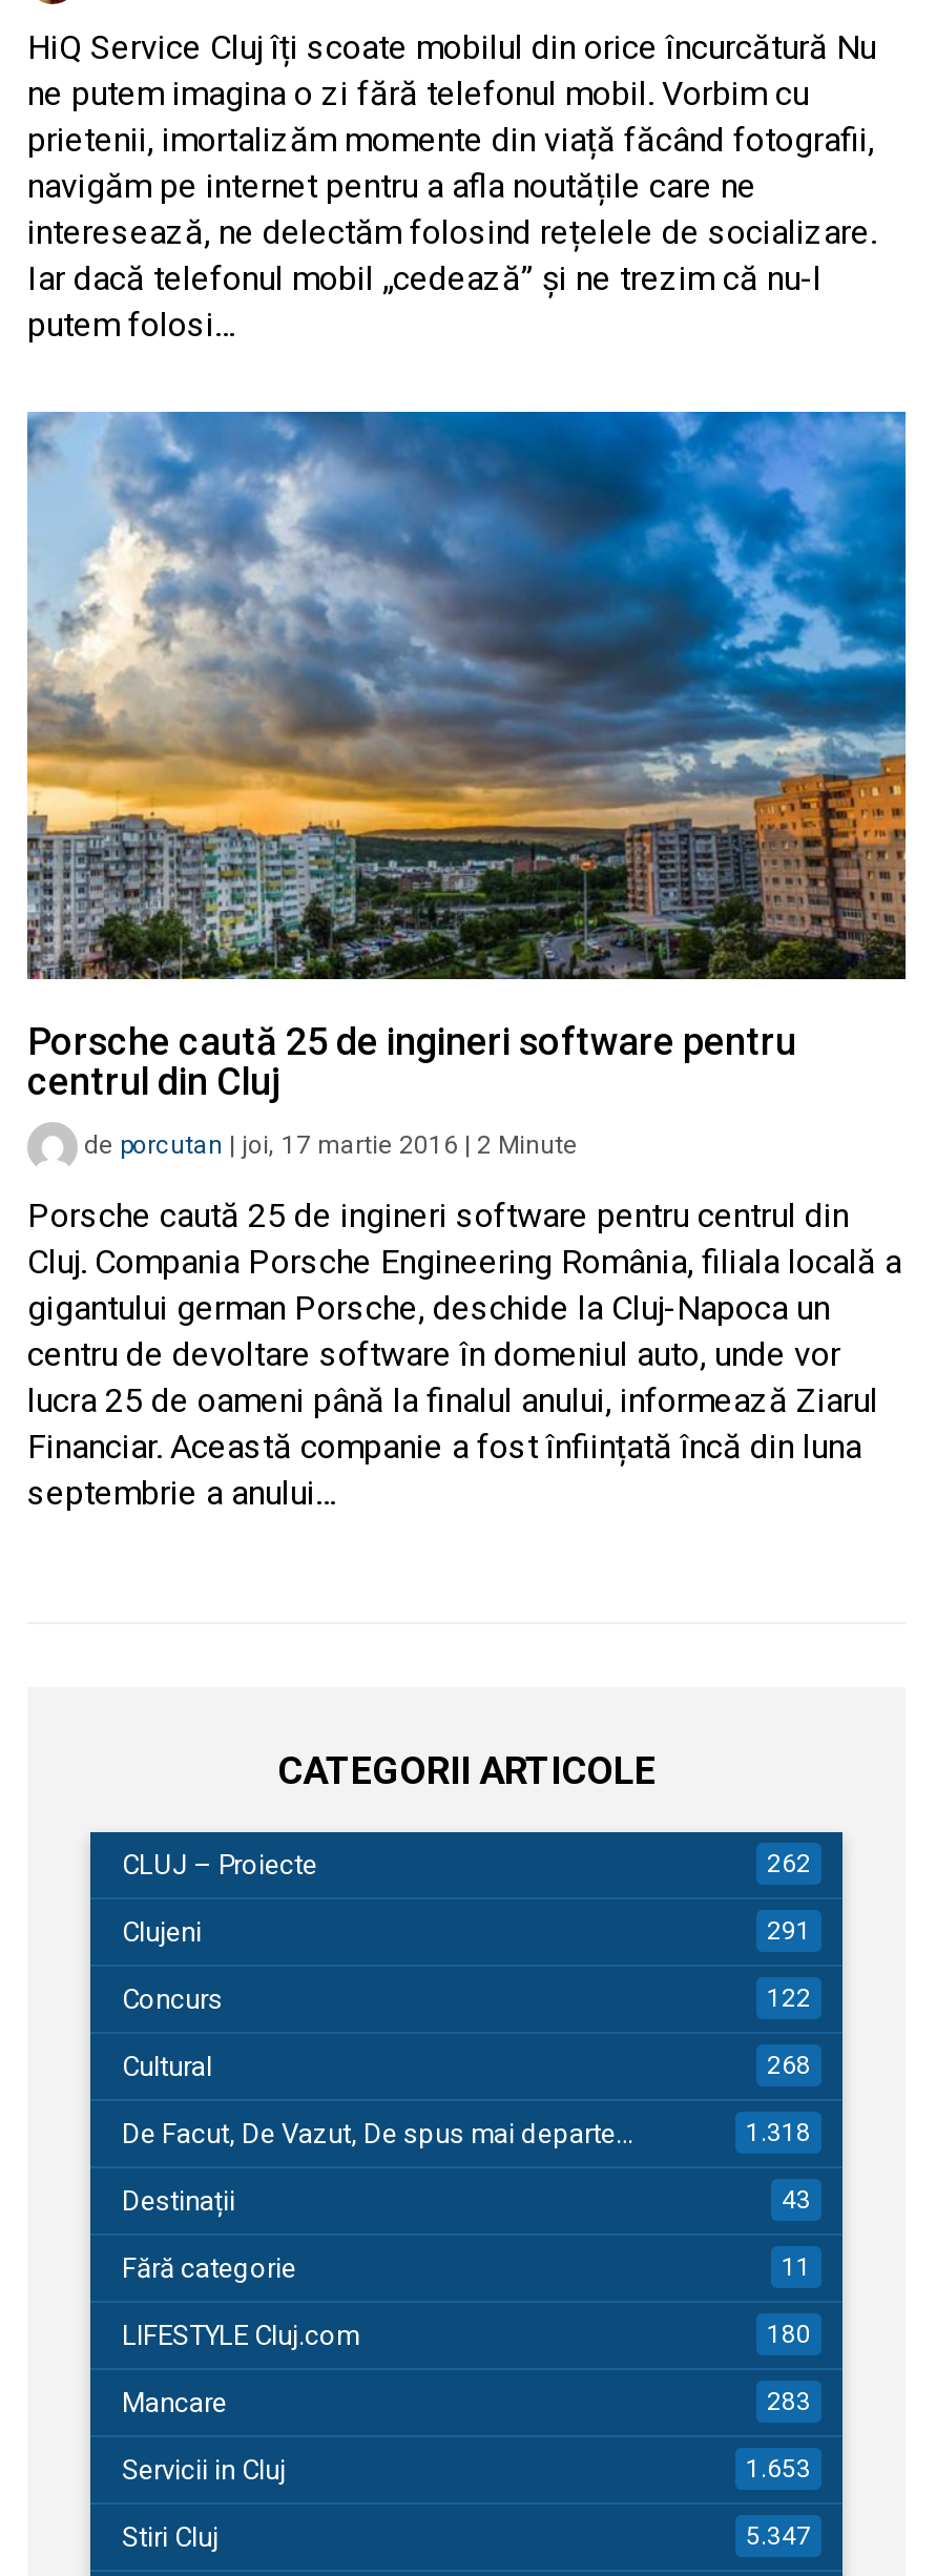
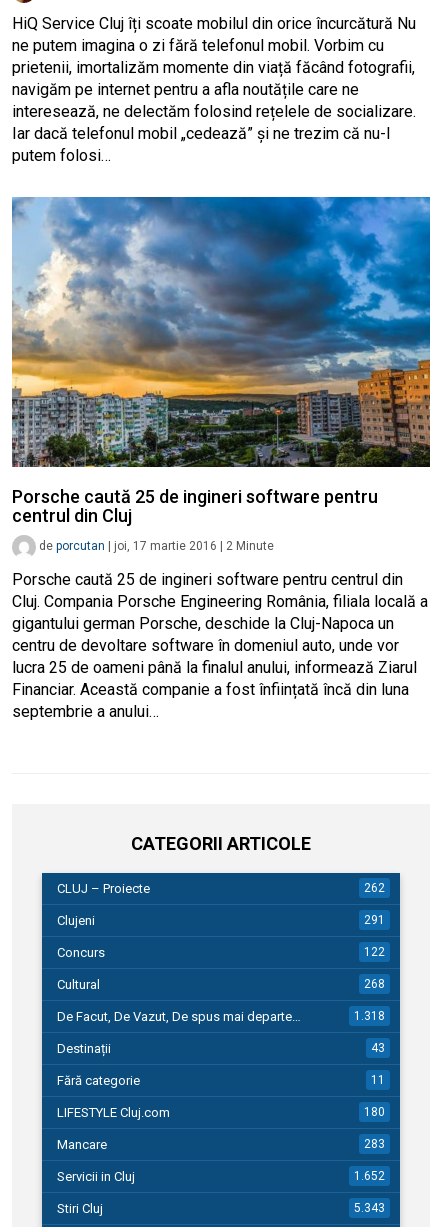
[746,2455,811,2485] 1.653 -> [354,1169,385,1183] 1.652
[746,2523,811,2552] 5.347 -> [354,1201,385,1215] 5.343

